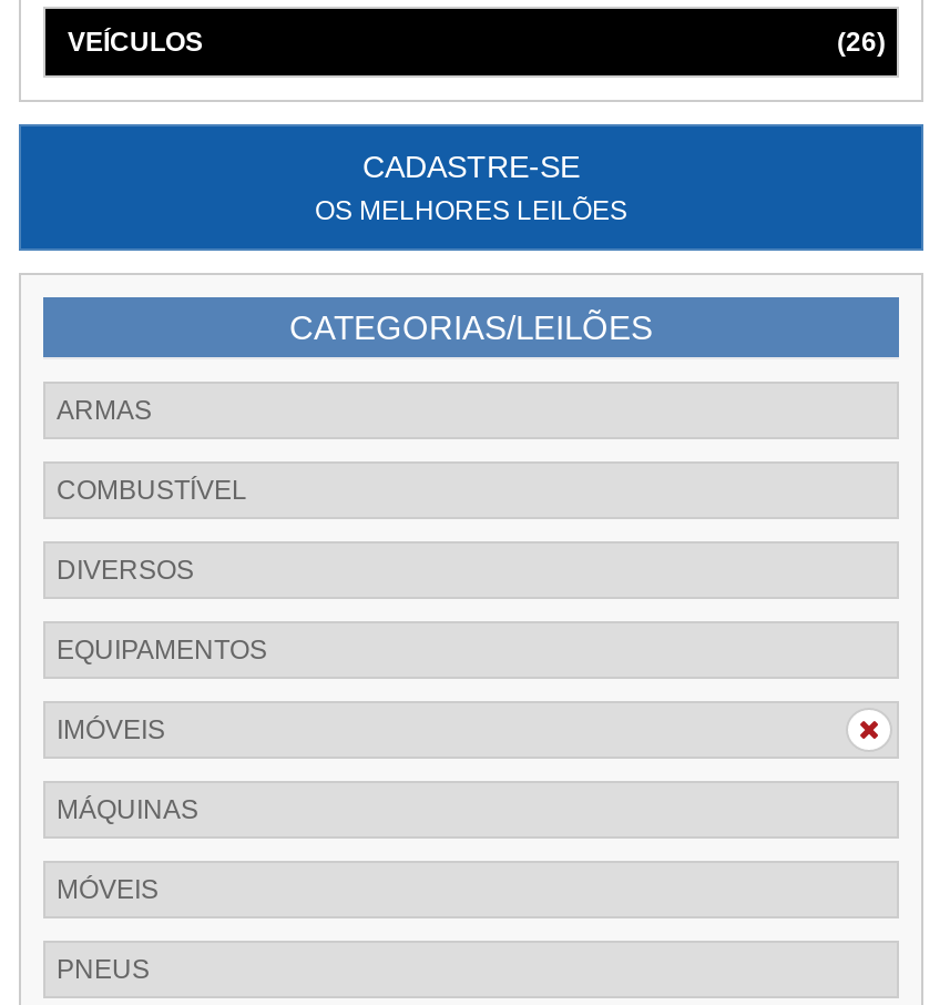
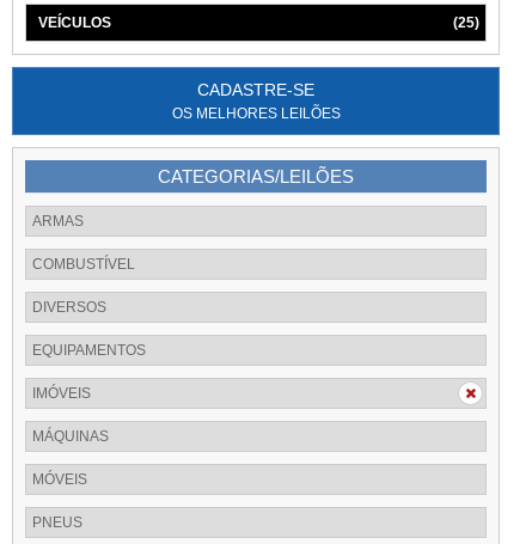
[837,27,886,58] (26) -> [453,15,479,31] (25)

